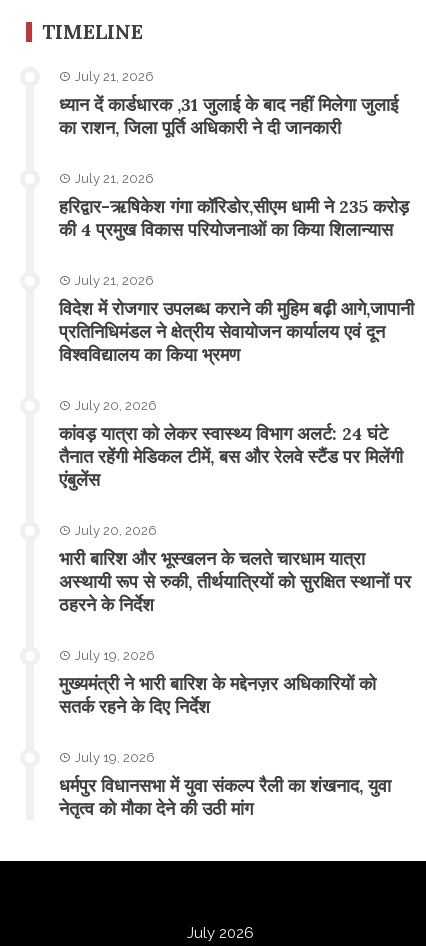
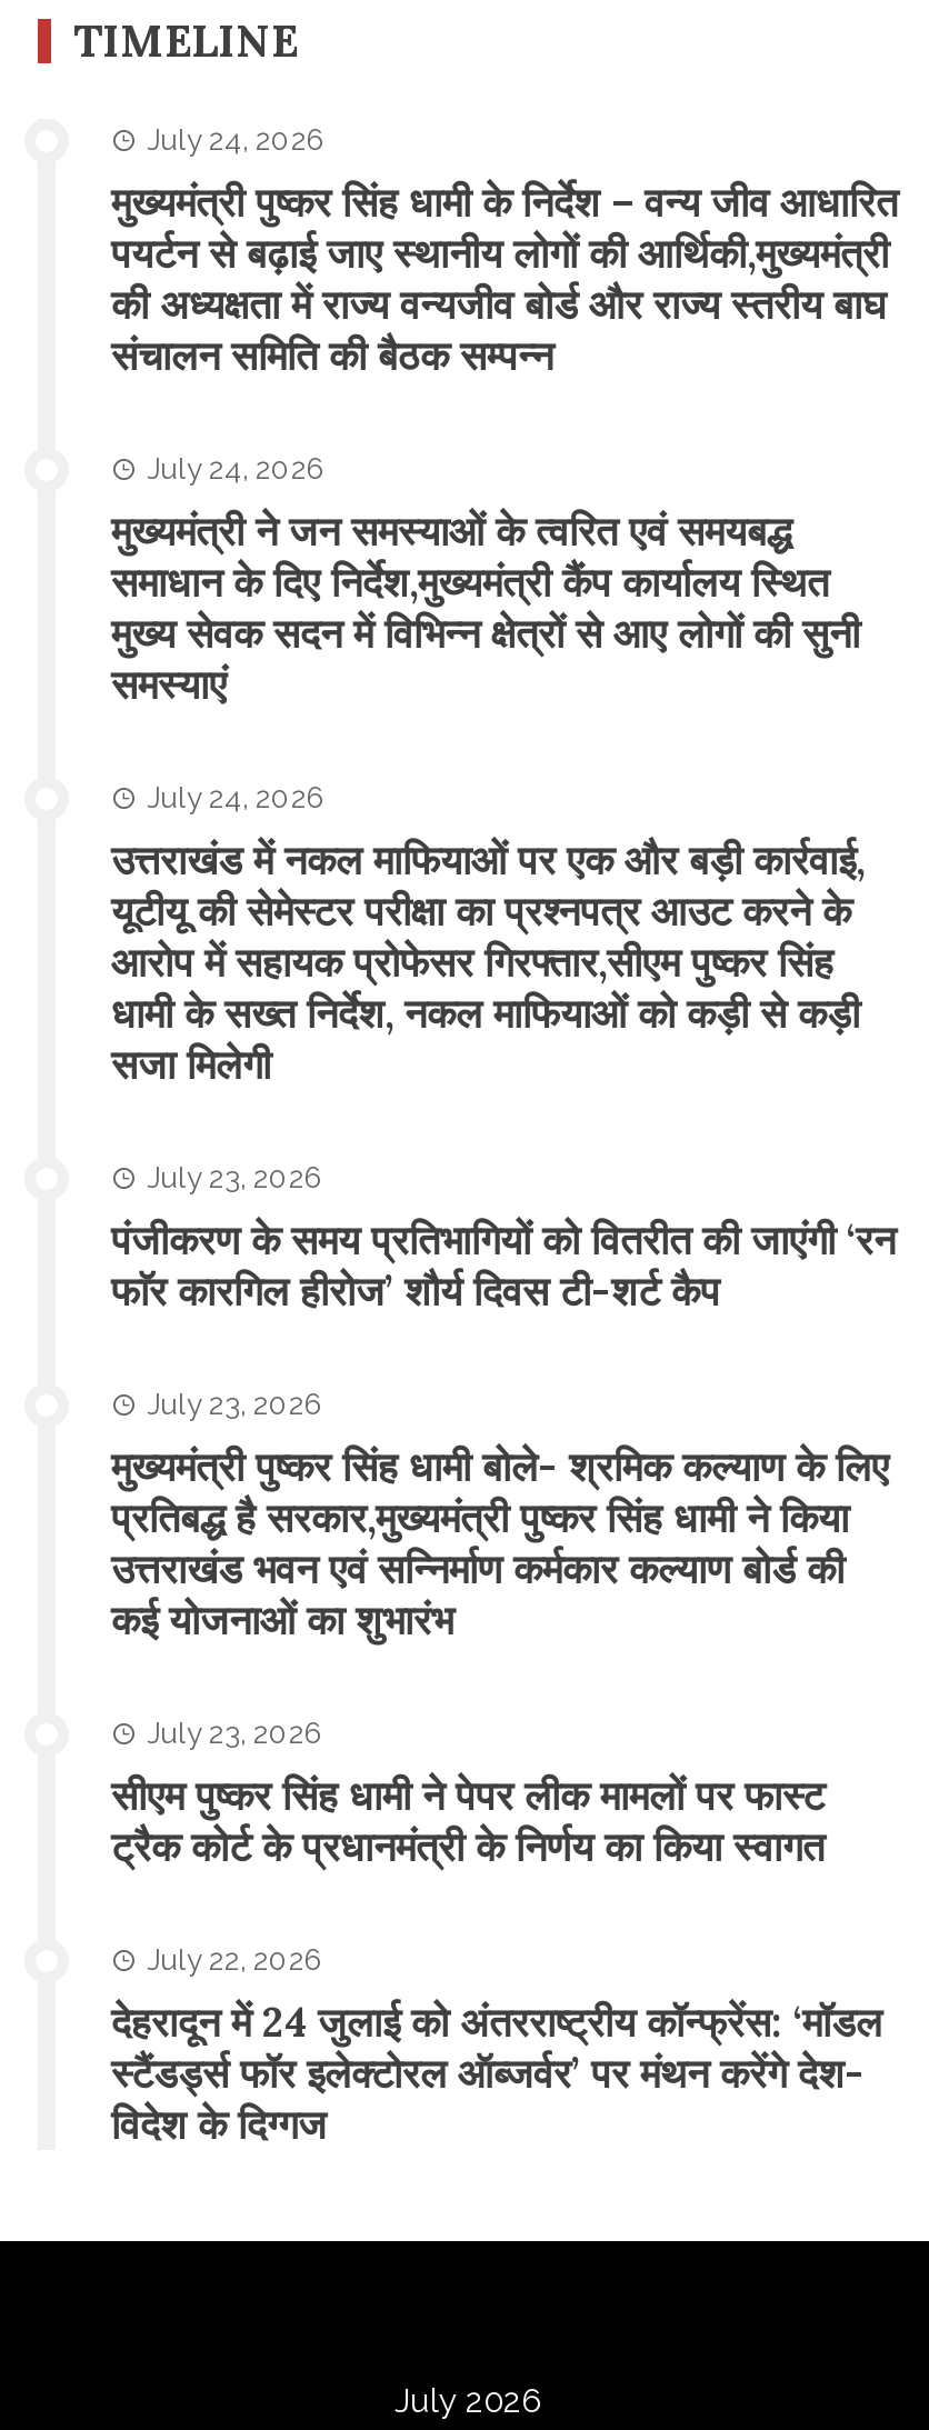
[59,69,398,139] July 21, 2026 | ध्यान दें कार्डधारक ,31 जुलाई के बाद नहीं मिलेगा जुलाई | का राशन, जिला पूर्ति अधिकारी ने दी जानकारी -> [111,123,898,381] July 24, 2026 | मुख्यमंत्री पुष्कर सिंह धामी के निर्देश – वन्य जीव आधारित | पयर्टन से बढ़ाई जाए स्थानीय लोगों की आर्थिकी,मुख्यमंत्री | की अध्यक्षता में राज्य वन्यजीव बोर्ड और राज्य स्तरीय बाघ | संचालन समिति की बैठक सम्पन्न
[59,171,409,241] July 21, 2026 | हरिद्वार-ऋषिकेश गंगा कॉरिडोर,सीएम धामी ने 235 करोड़ | की 4 प्रमुख विकास परियोजनाओं का किया शिलान्यास -> [111,452,860,710] July 24, 2026 | मुख्यमंत्री ने जन समस्याओं के त्वरित एवं समयबद्ध | समाधान के दिए निर्देश,मुख्यमंत्री कैंप कार्यालय स्थित | मुख्य सेवक सदन में विभिन्न क्षेत्रों से आए लोगों की सुनी | समस्याएं
[59,273,414,366] July 21, 2026 | विदेश में रोजगार उपलब्ध कराने की मुहिम बढ़ी आगे,जापानी | प्रतिनिधिमंडल ने क्षेत्रीय सेवायोजन कार्यालय एवं दून | विश्वविद्यालय का किया भ्रमण -> [111,781,865,1090] July 24, 2026 | उत्तराखंड में नकल माफियाओं पर एक और बड़ी कार्रवाई, | यूटीयू की सेमेस्टर परीक्षा का प्रश्नपत्र आउट करने के | आरोप में सहायक प्रोफेसर गिरफ्तार,सीएम पुष्कर सिंह | धामी के सख्त निर्देश, नकल माफियाओं को कड़ी से कड़ी | सजा मिलेगी
[59,398,403,491] July 20, 2026 | कांवड़ यात्रा को लेकर स्वास्थ्य विभाग अलर्ट: 24 घंटे | तैनात रहेंगी मेडिकल टीमें, बस और रेलवे स्टैंड पर मिलेंगी | एंबुलेंस -> [111,1161,896,1316] July 23, 2026 | पंजीकरण के समय प्रतिभागियों को वितरीत की जाएंगी ‘रन | फाॅर कारगिल हीरोज’ शौर्य दिवस टी-शर्ट कैप
[59,523,411,616] July 20, 2026 | भारी बारिश और भूस्खलन के चलते चारधाम यात्रा | अस्थायी रूप से रुकी, तीर्थयात्रियों को सुरक्षित स्थानों पर | ठहरने के निर्देश -> [111,1387,889,1645] July 23, 2026 | मुख्यमंत्री पुष्कर सिंह धामी बोले- श्रमिक कल्याण के लिए | प्रतिबद्ध है सरकार,मुख्यमंत्री पुष्कर सिंह धामी ने किया | उत्तराखंड भवन एवं सन्निर्माण कर्मकार कल्याण बोर्ड की | कई योजनाओं का शुभारंभ
[59,648,376,718] July 19, 2026 | मुख्यमंत्री ने भारी बारिश के मद्देनज़र अधिकारियों को | सतर्क रहने के दिए निर्देश -> [111,1716,825,1872] July 23, 2026 | सीएम पुष्कर सिंह धामी ने पेपर लीक मामलों पर फास्ट | ट्रैक कोर्ट के प्रधानमंत्री के निर्णय का किया स्वागत
[59,750,391,820] July 19, 2026 | धर्मपुर विधानसभा में युवा संकल्प रैली का शंखनाद, युवा | नेतृत्व को मौका देने की उठी मांग -> [111,1943,882,2150] July 22, 2026 | देहरादून में 24 जुलाई को अंतरराष्ट्रीय कॉन्फ्रेंस: ‘मॉडल | स्टैंडर्ड्स फॉर इलेक्टोरल ऑब्जर्वर’ पर मंथन करेंगे देश- | विदेश के दिग्गज

